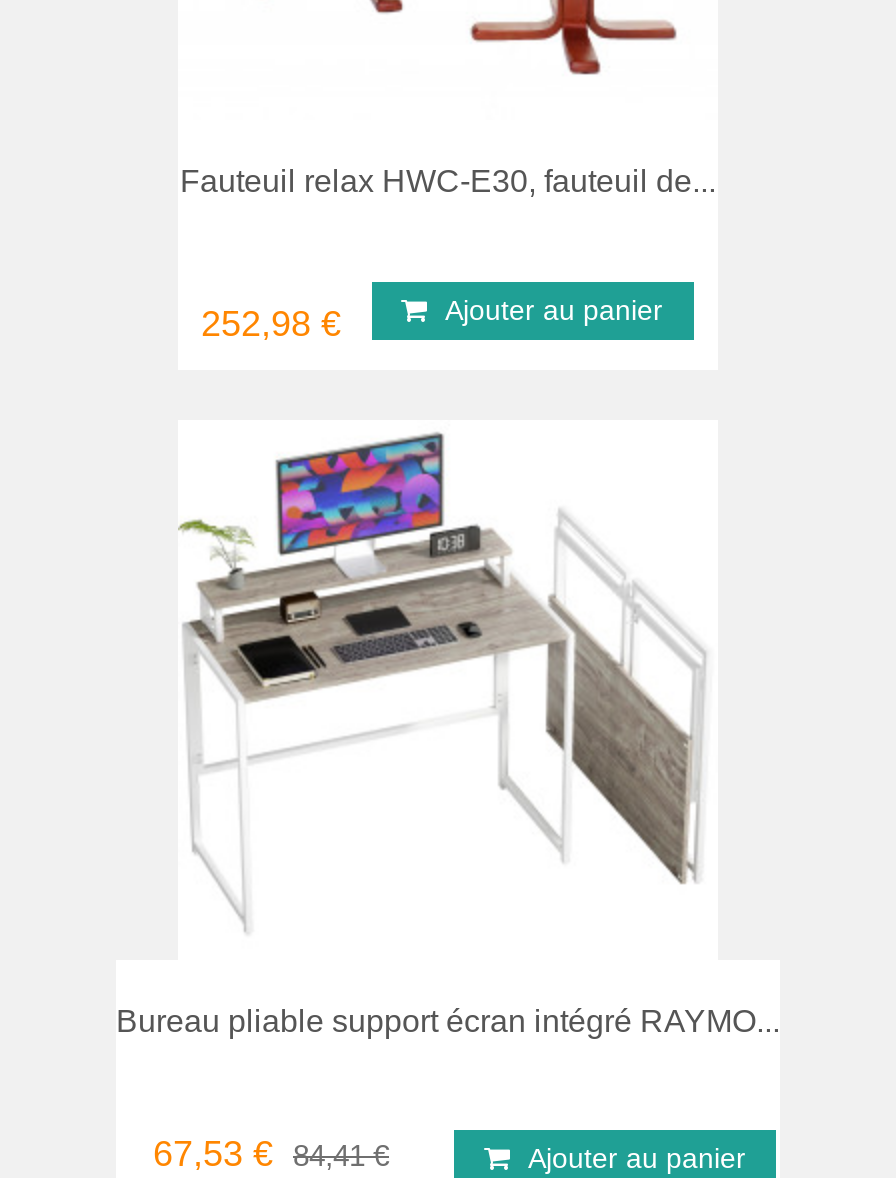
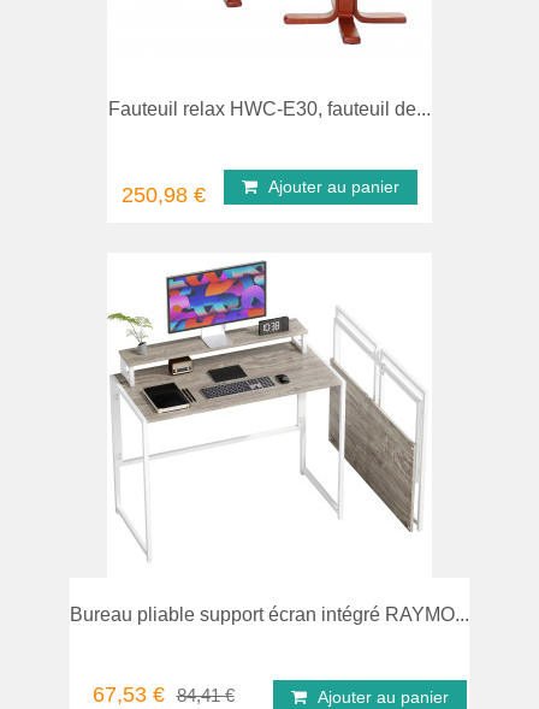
[201,304,341,344] 252,98 € -> [121,183,205,207] 250,98 €

